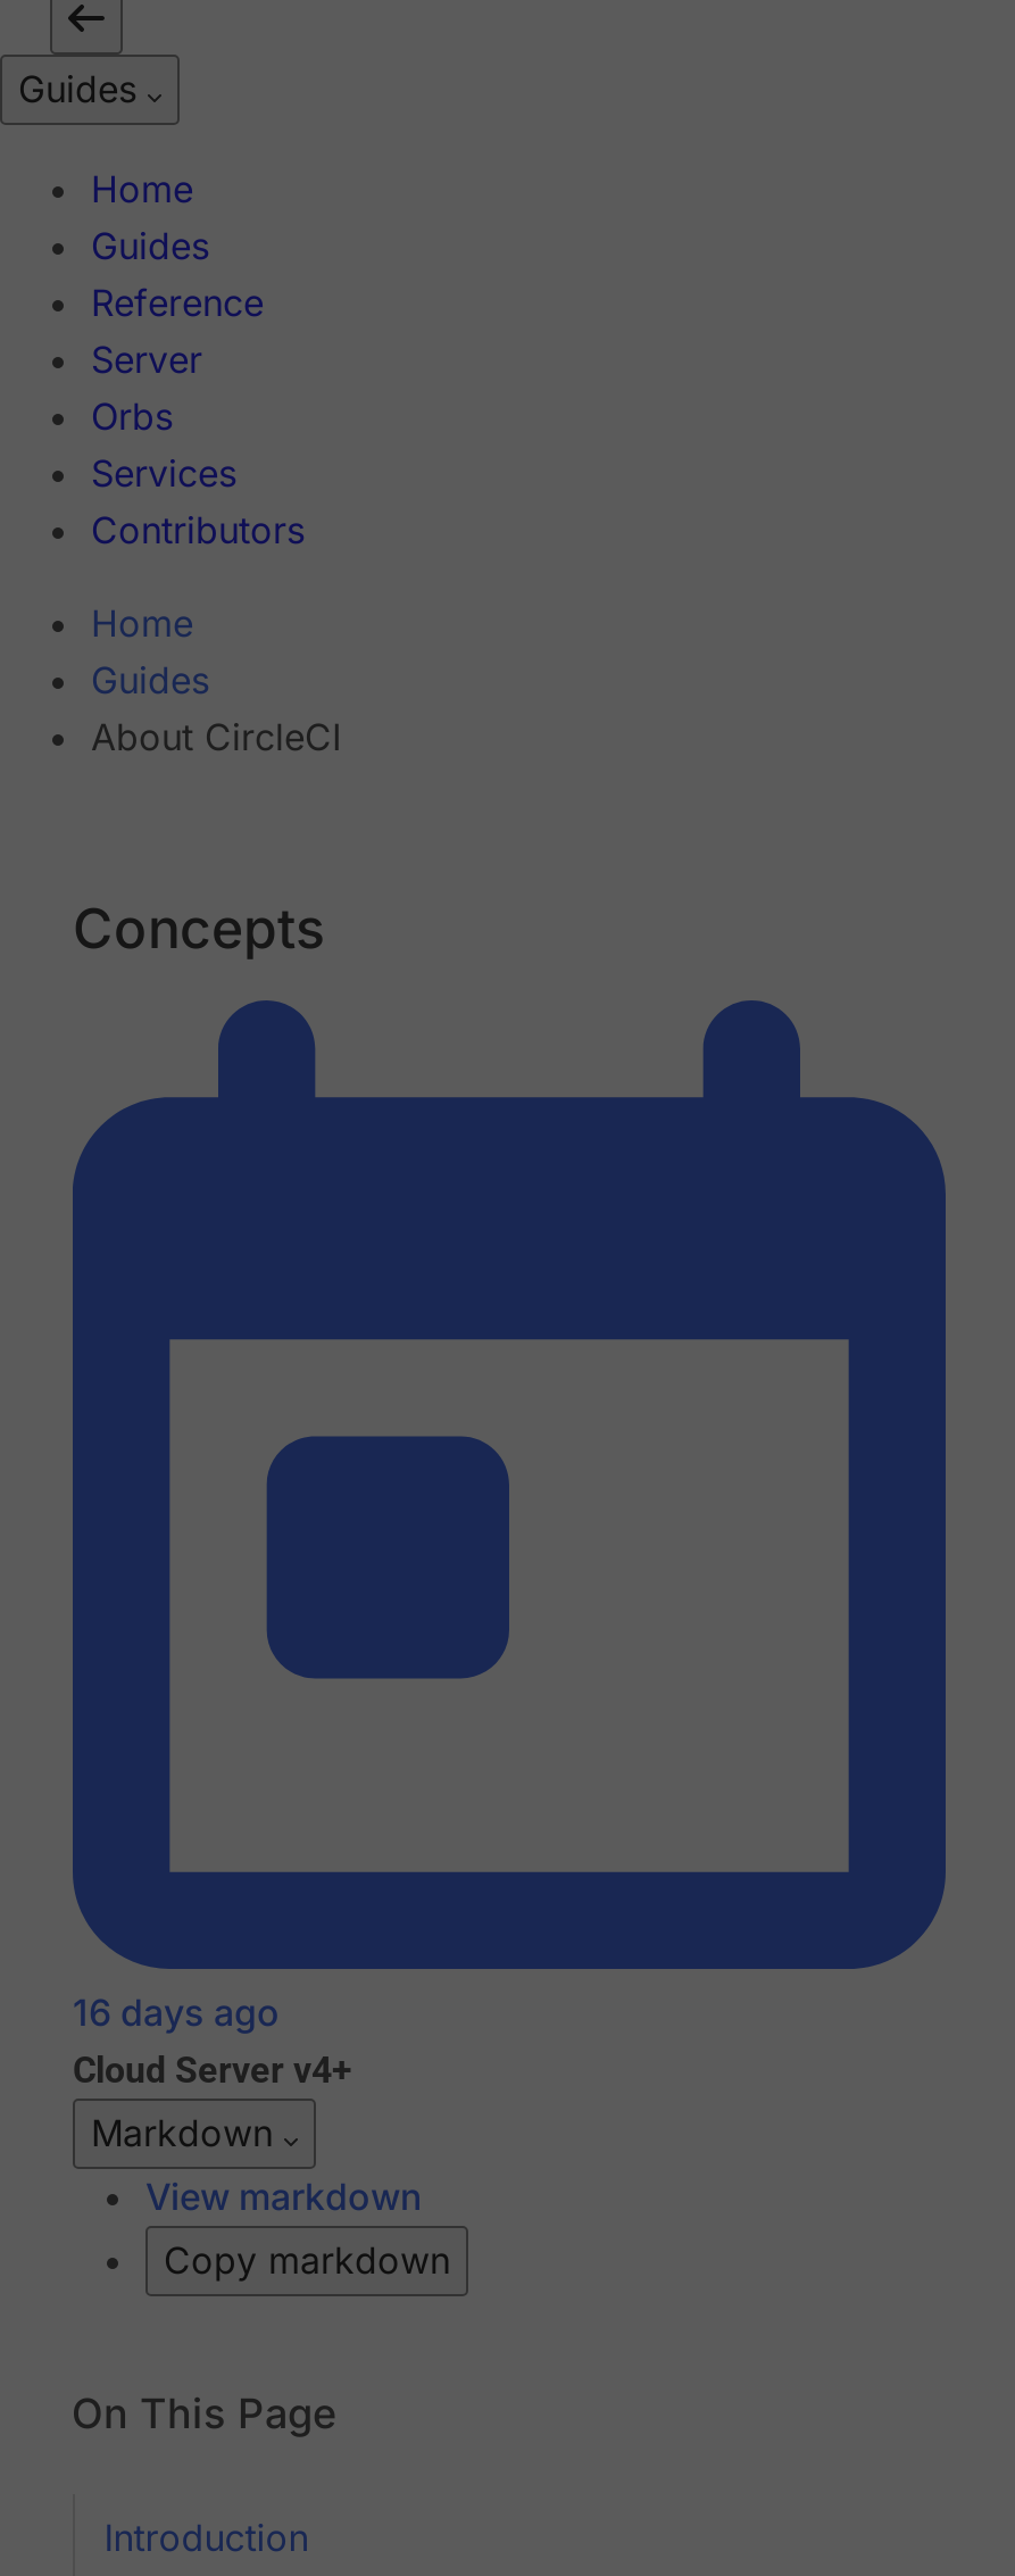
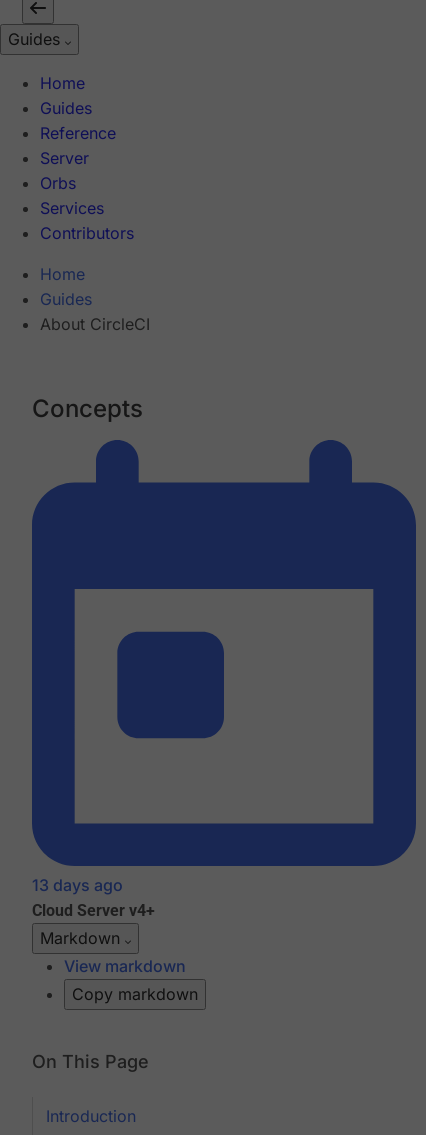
[73,1991,280,2036] 16 days ago -> [32,875,123,895] 13 days ago

